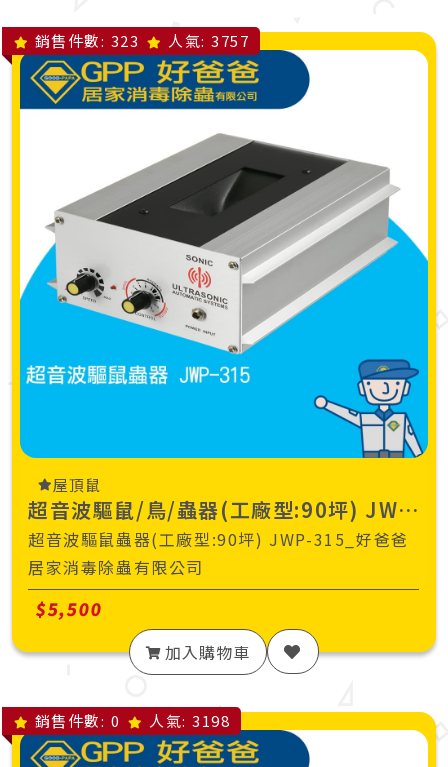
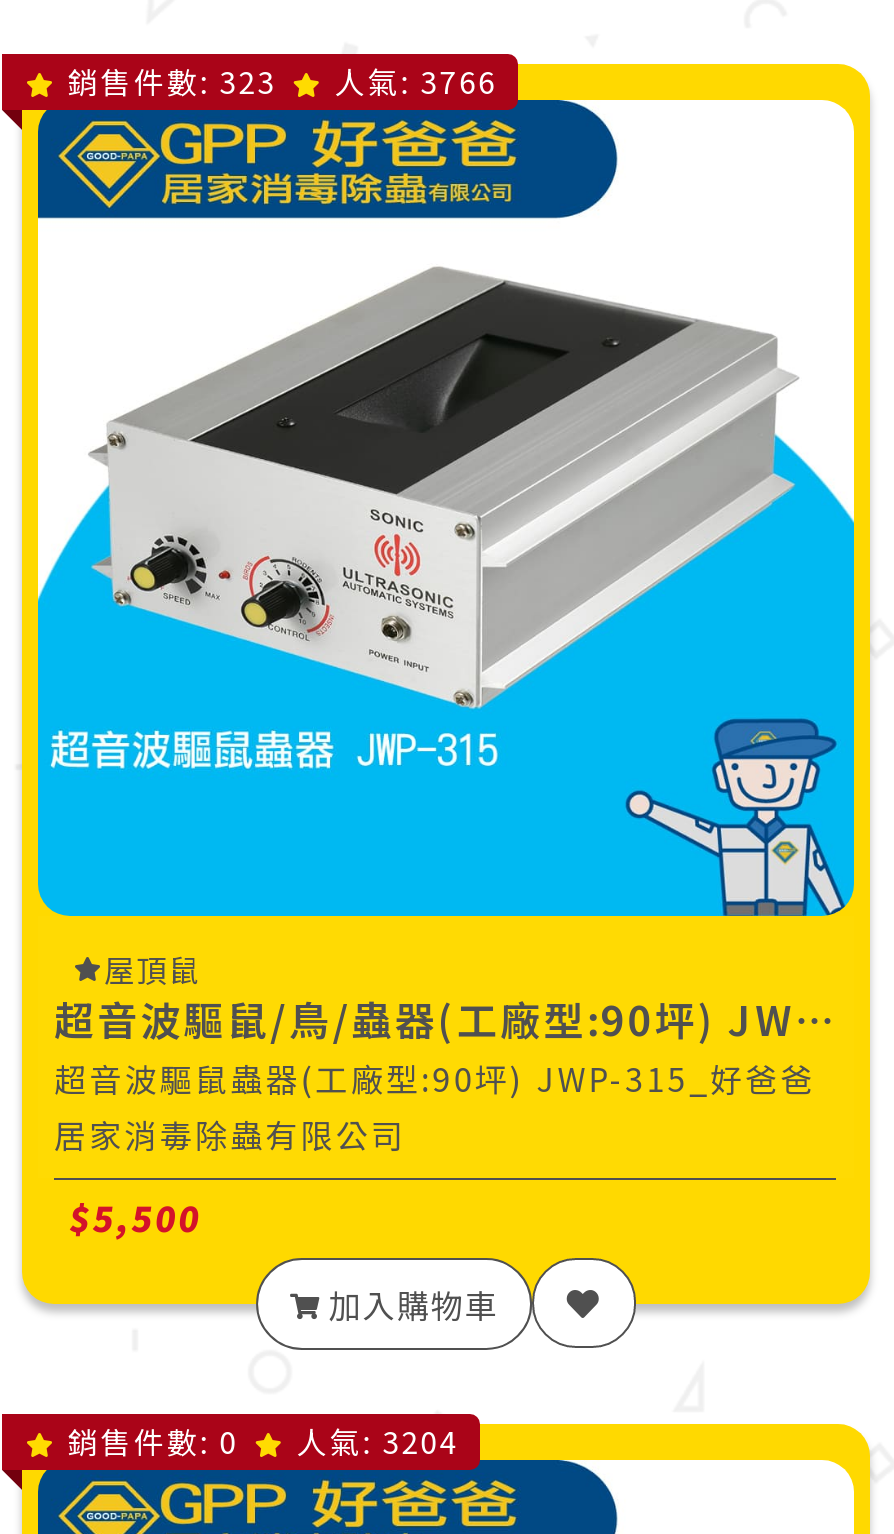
[35,30,249,51] 銷售件數: 323 人氣: 3757 -> [68,59,497,101] 銷售件數: 323 人氣: 3766
[35,710,230,731] 銷售件數: 0 人氣: 3198 -> [68,1419,459,1461] 銷售件數: 0 人氣: 3204

